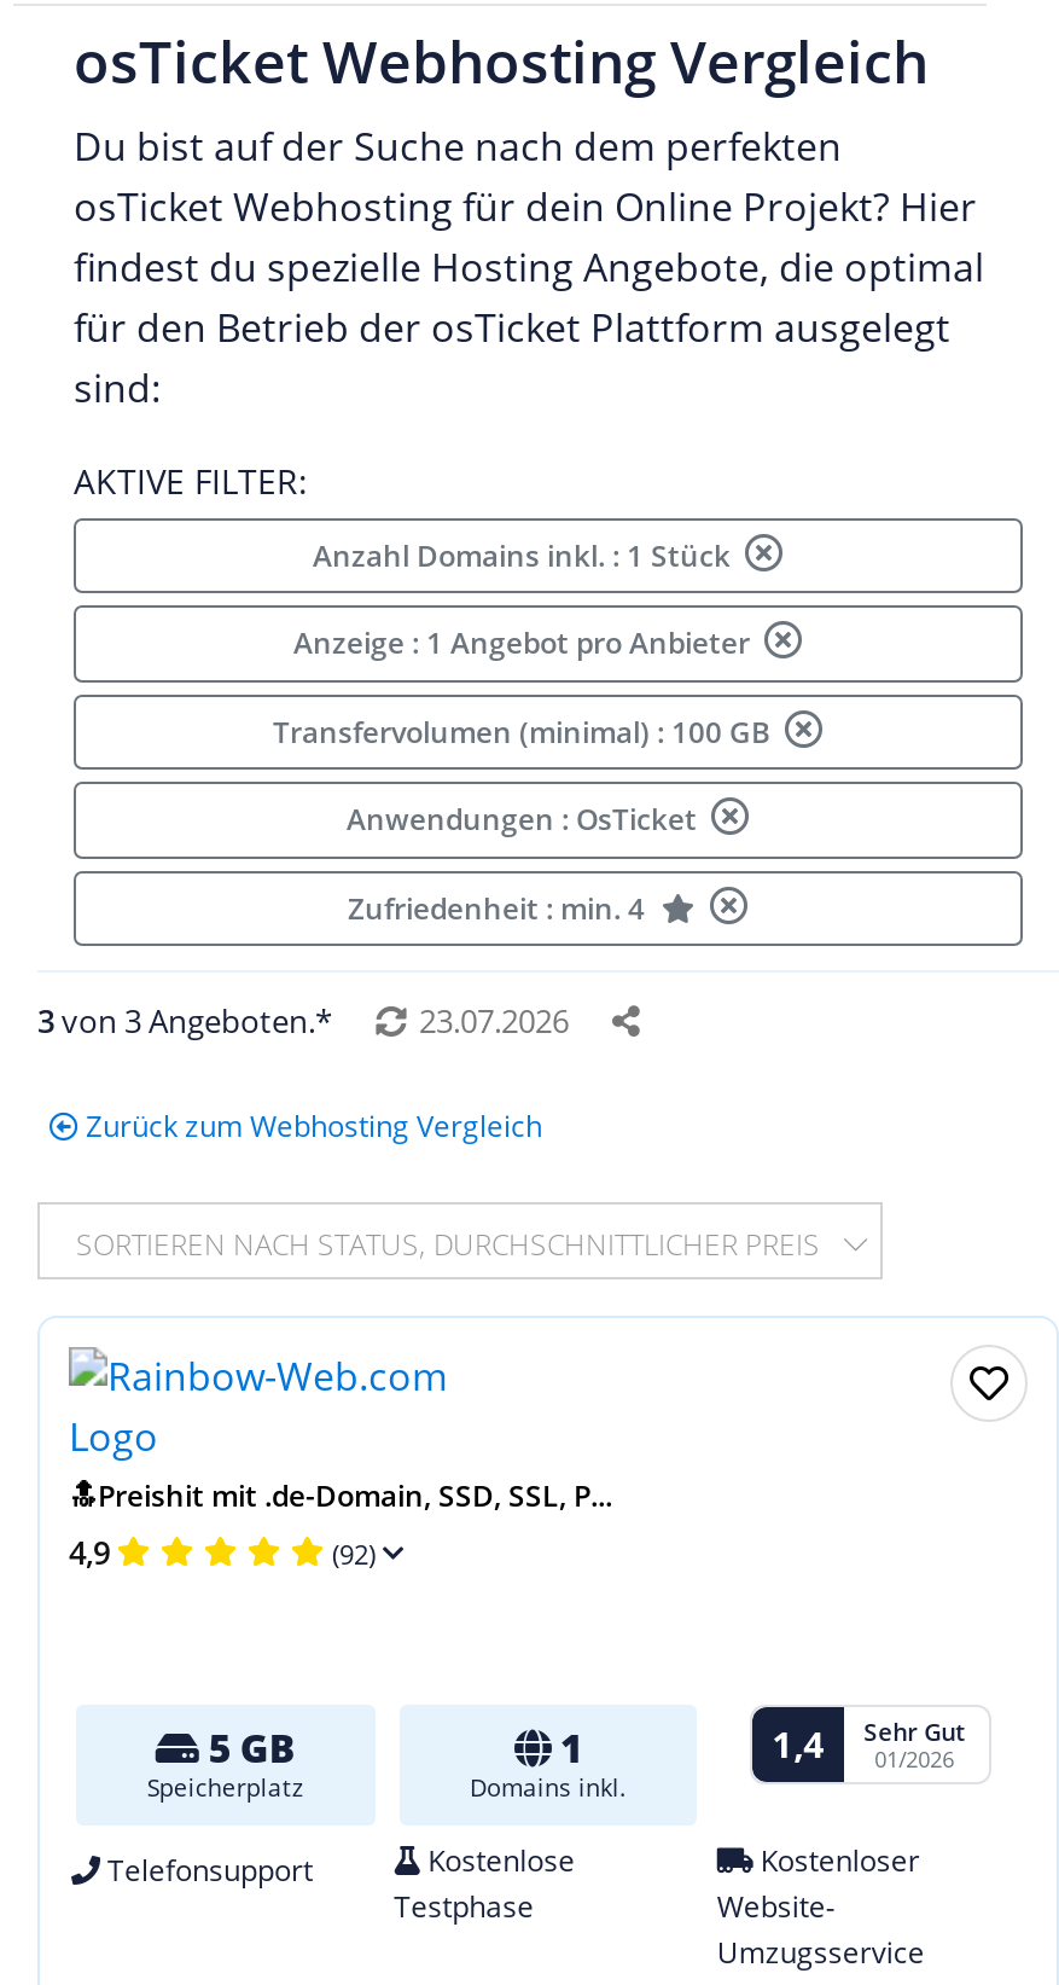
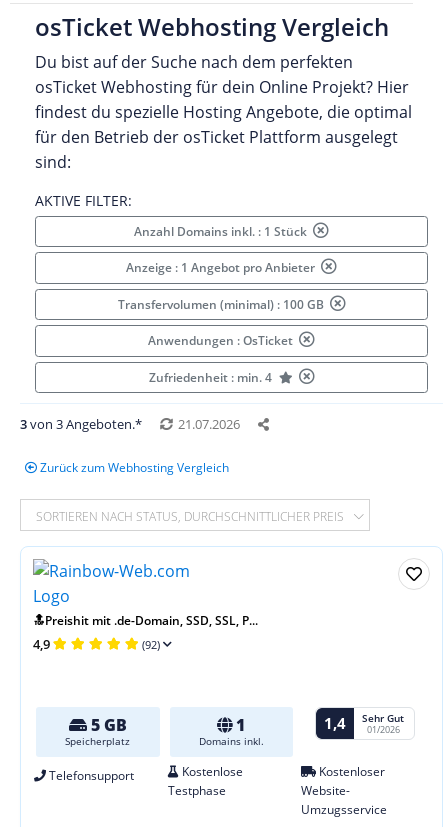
[37,1000,576,1043] 3von 3 Angeboten.* 23.07.2026 -> [20,415,243,433] 3von 3 Angeboten.* 21.07.2026

